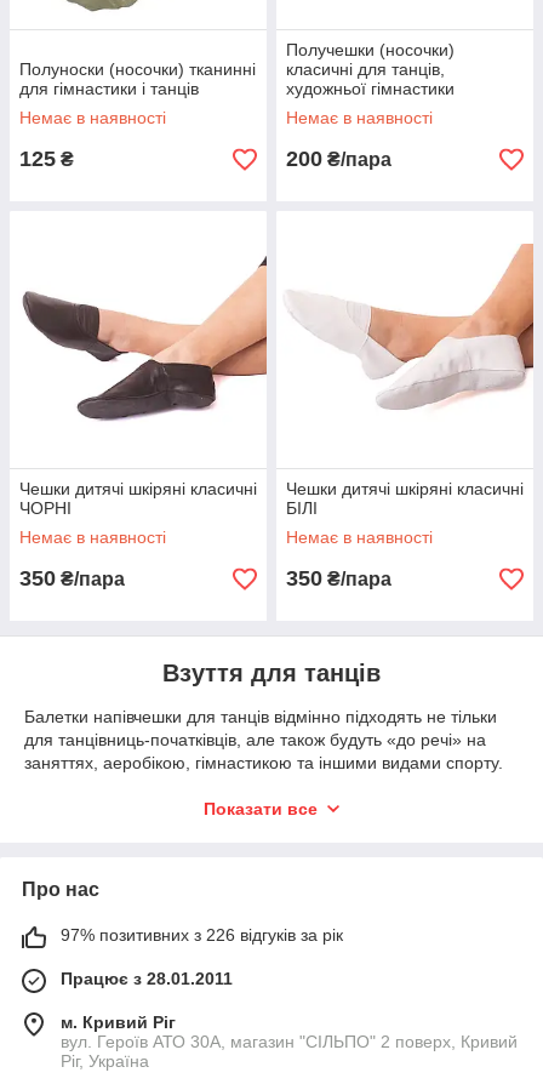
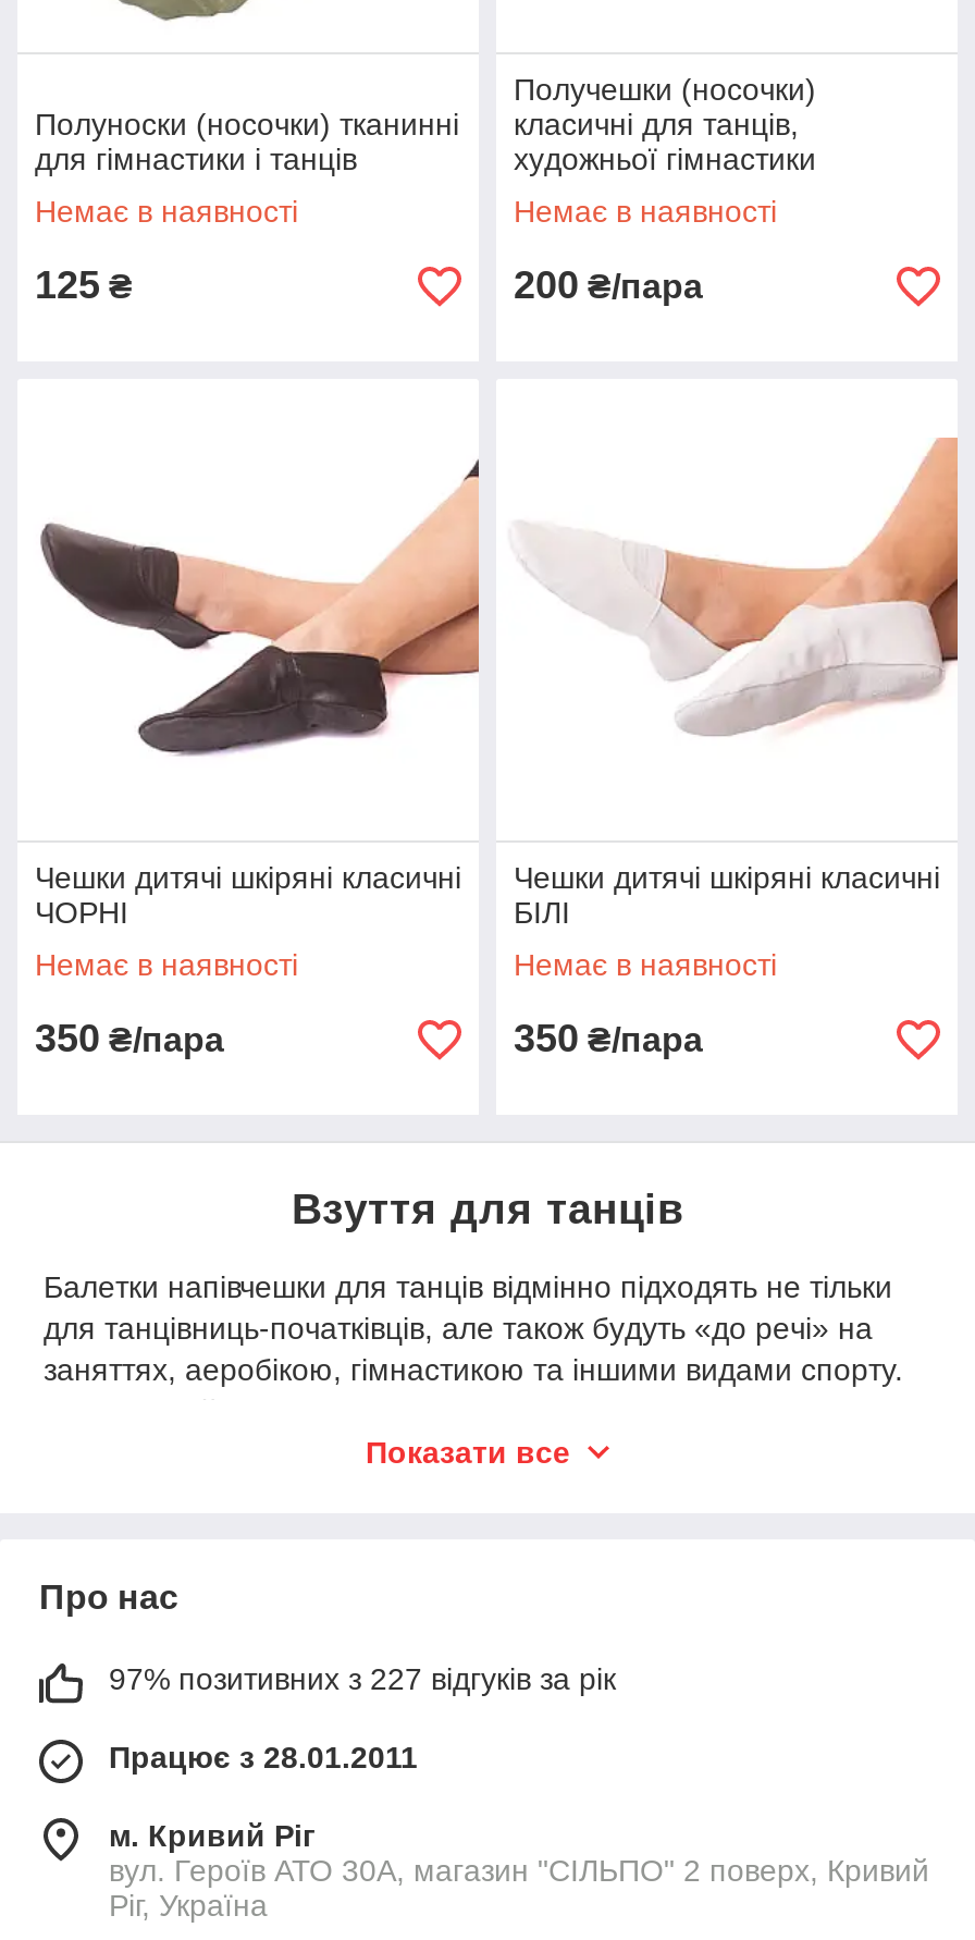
[61,925,343,945] 97% позитивних з 226 відгуків за рік -> [109,1661,616,1696] 97% позитивних з 227 відгуків за рік

